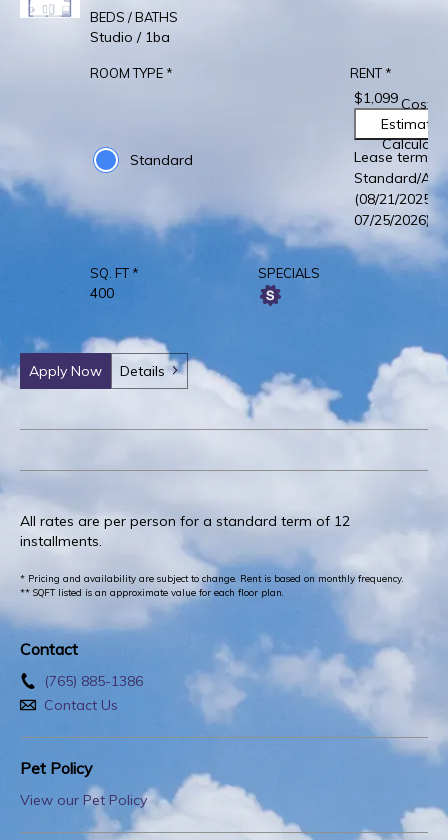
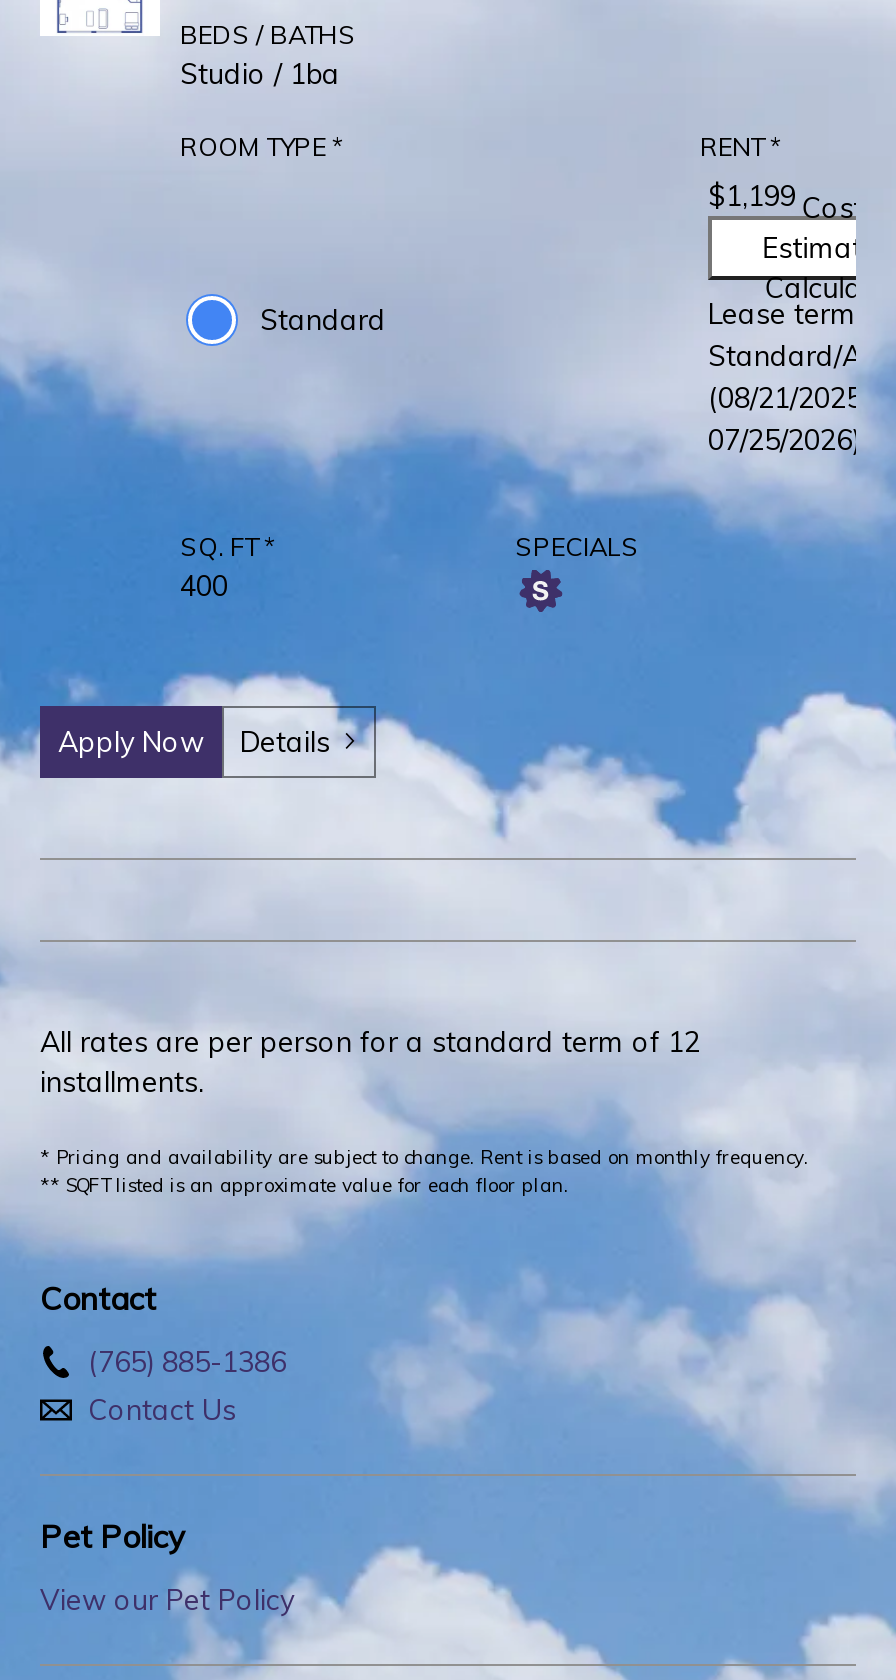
[354,89,432,113] $1,099 Cost -> [708,178,863,226] $1,199 Cost

